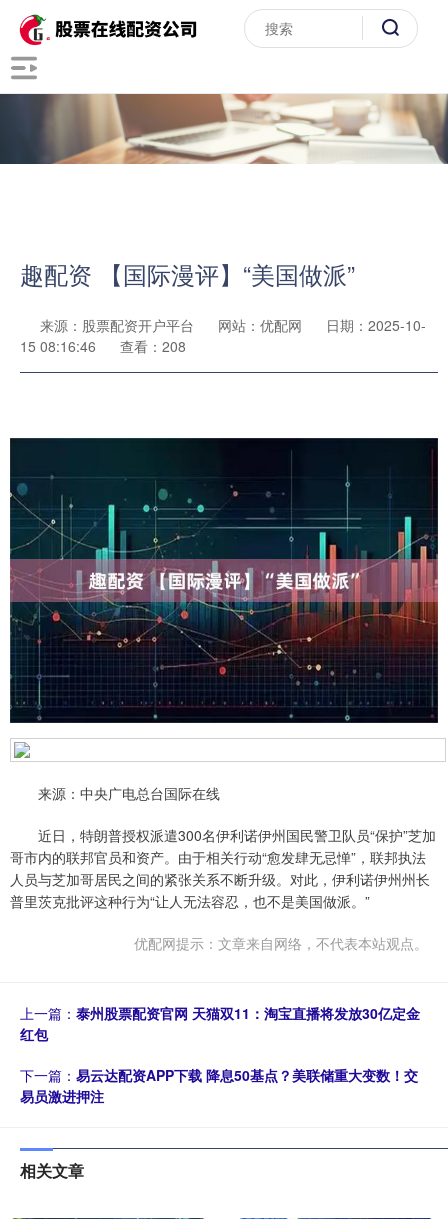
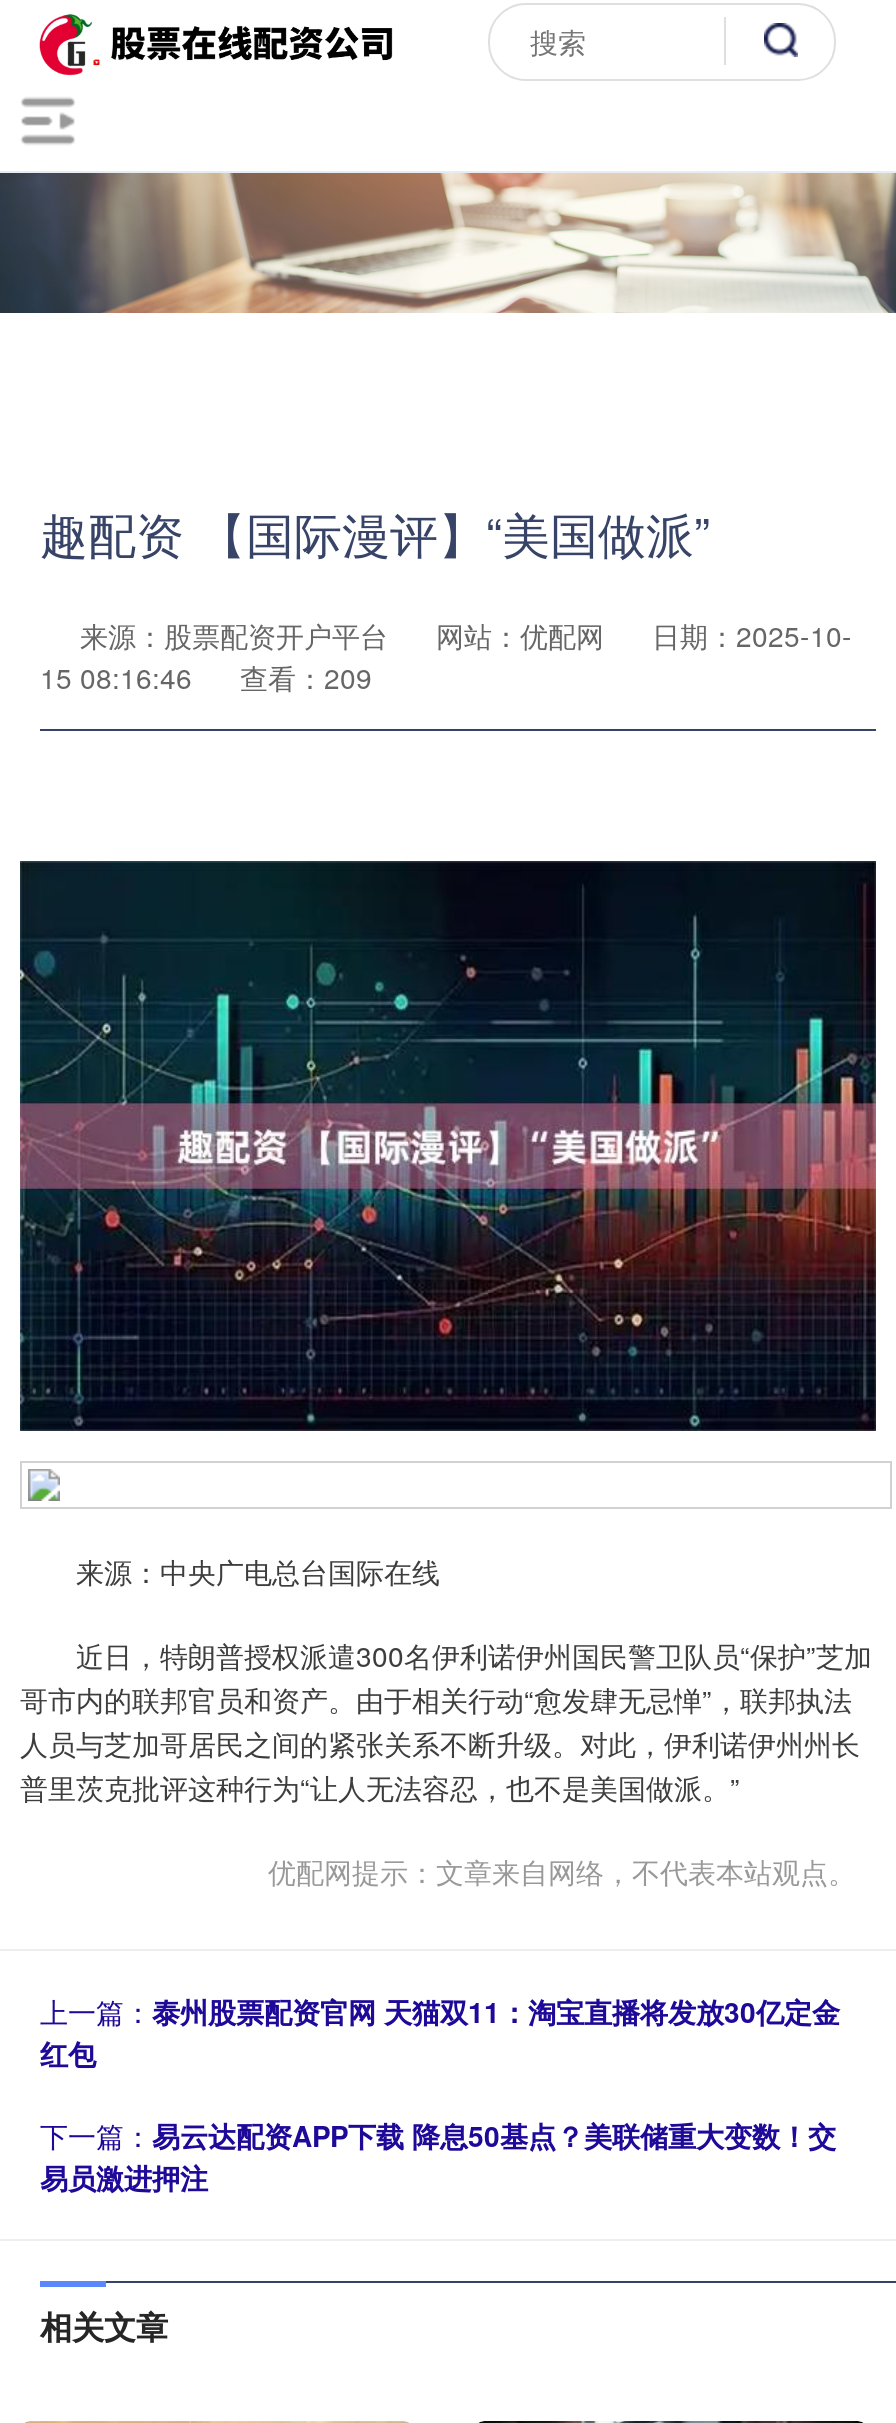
[20,336,186,356] 15 08:16:46 查看：208 -> [40,657,372,697] 15 08:16:46 查看：209

